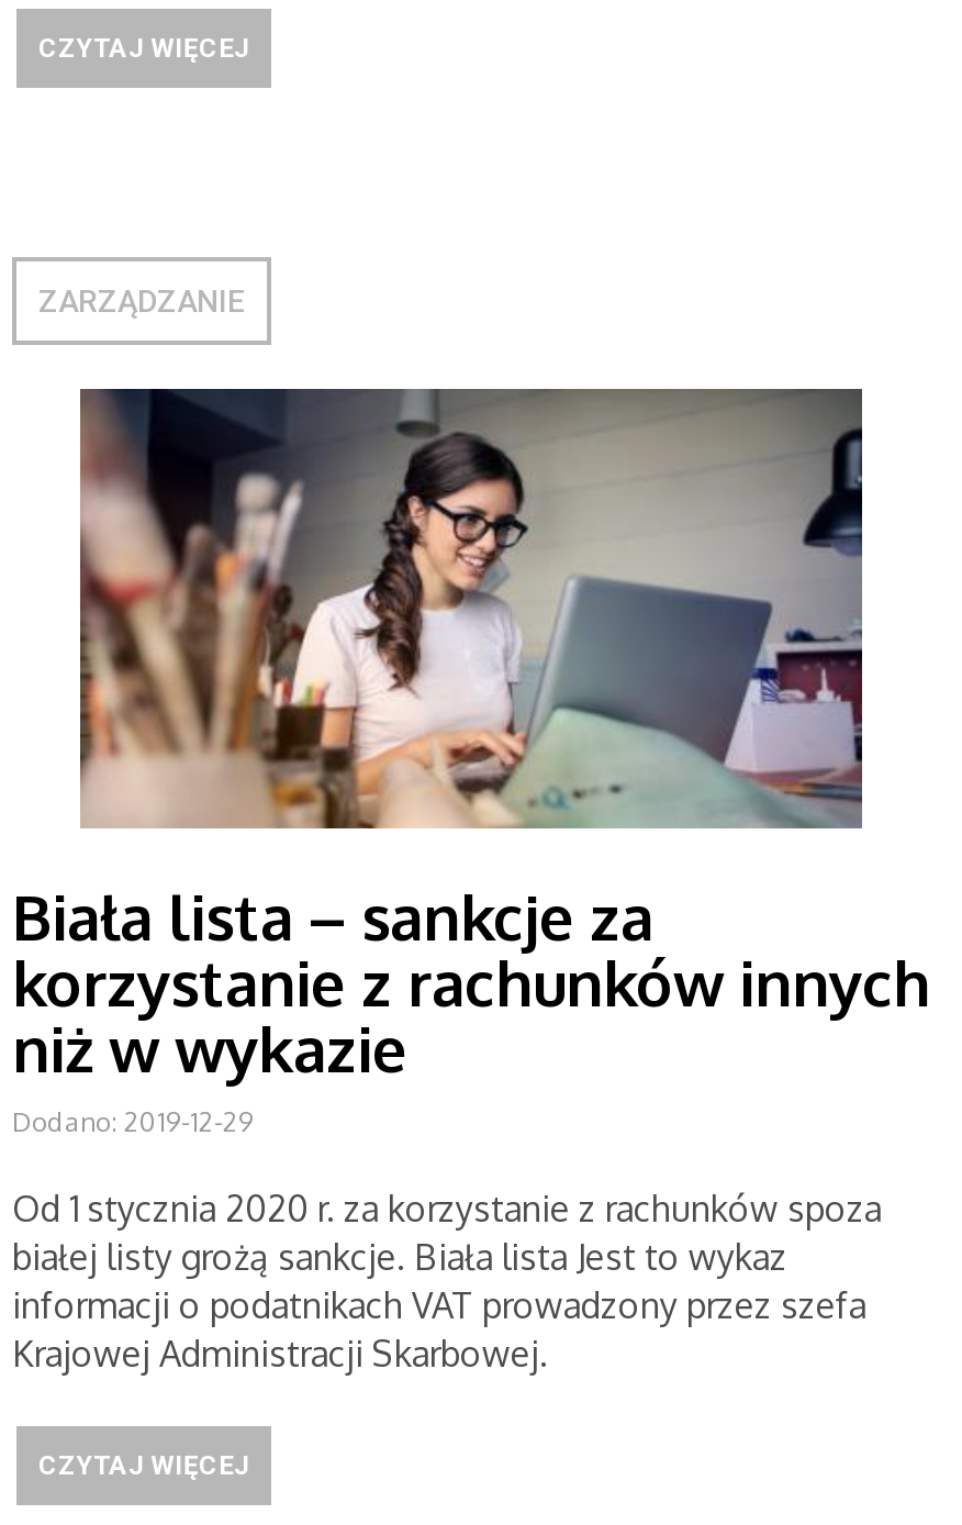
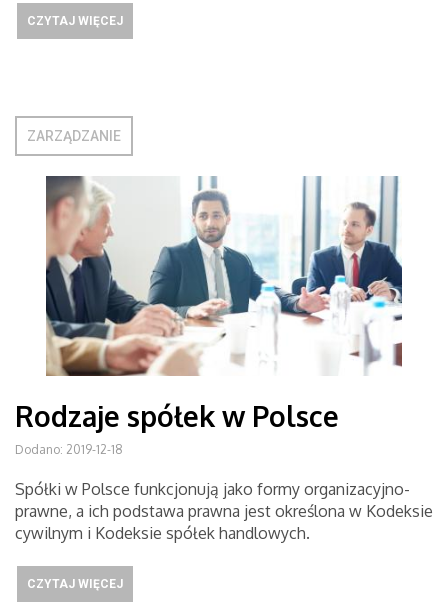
[80,387,864,831] [image] -> [45,175,403,339] [image]
[12,877,930,1138] Biała lista – sankcje za | korzystanie z rachunków innych | niż w wykazie | Dodano: 2019-12-29 -> [15,398,339,457] Rodzaje spółek w Polsce | Dodano: 2019-12-18
[12,1187,882,1376] Od 1 stycznia 2020 r. za korzystanie z rachunków spoza | białej listy grożą sankcje. Biała lista Jest to wykaz | informacji o podatnikach VAT prowadzony przez szefa | Krajowej Administracji Skarbowej. -> [15,479,433,543] Spółki w Polsce funkcjonują jako formy organizacyjno- | prawne, a ich podstawa prawna jest określona w Kodeksie | cywilnym i Kodeksie spółek handlowych.

